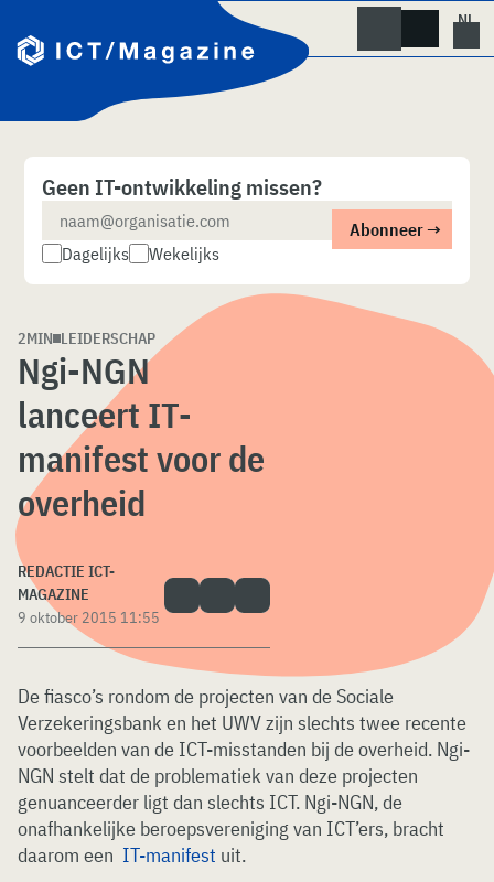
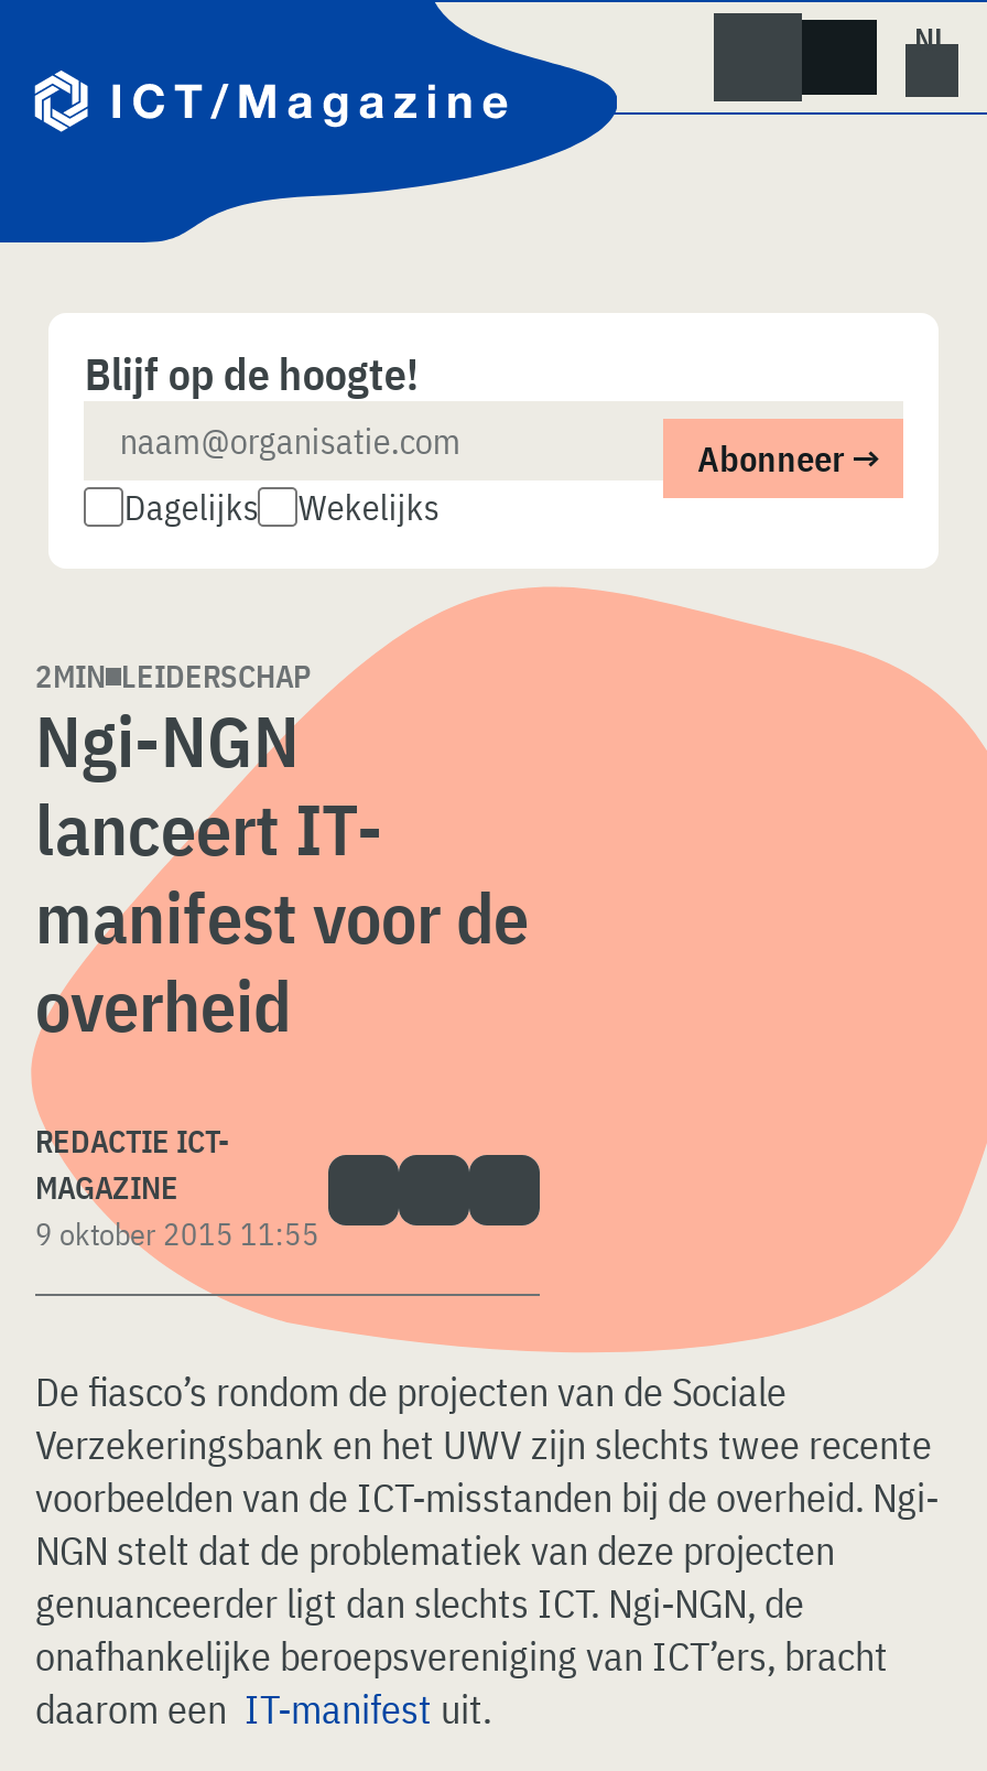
[42,172,322,202] Geen IT-ontwikkeling missen? -> [85,344,419,403] Blijf op de hoogte!

